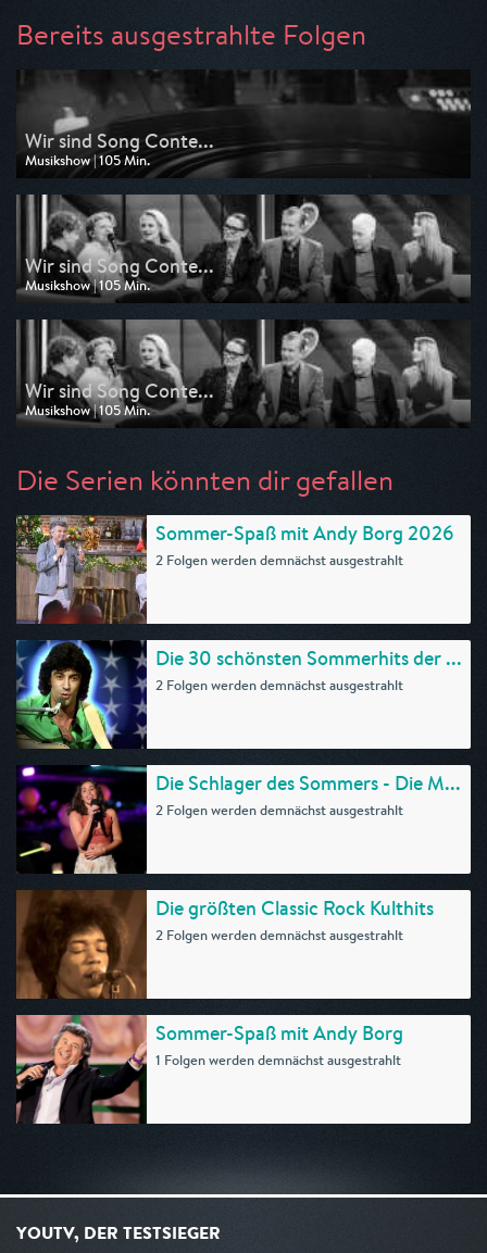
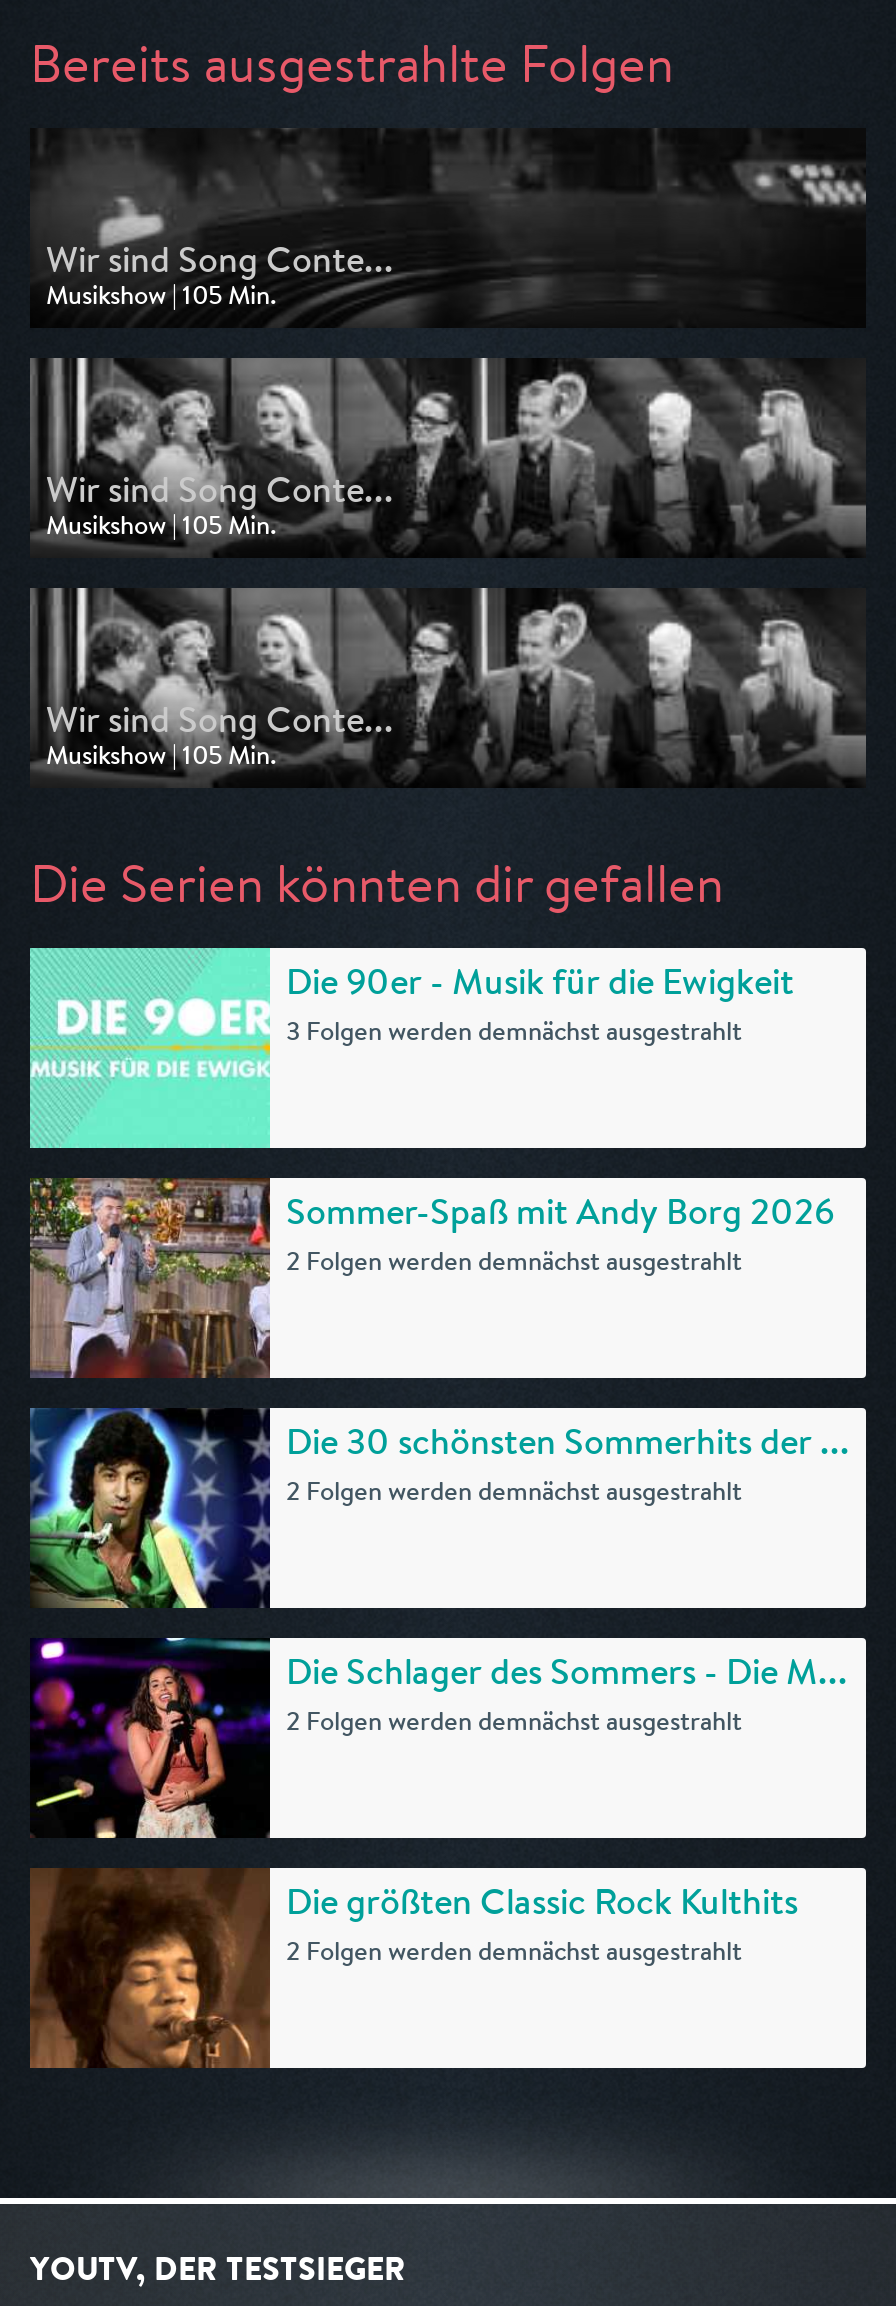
none -> [28,946,794,1150] [image] | Die 90er - Musik für die Ewigkeit | 3 Folgen werden demnächst ausgestrahlt
moved [155,519,462,944] -> [286,1186,850,1968]: Sommer-Spaß mit Andy Borg 2026 | 2 Folgen werden demnächst ausgestrahlt | Die 30 schönsten Sommerhits der ... | 2 Folgen werden demnächst ausgestrahlt | Die Schlager des Sommers - Die M... | 2 Folgen werden demnächst ausgestrahlt | Die größten Classic Rock Kulthits | 2 Folgen werden demnächst ausgestrahlt
[15,1014,403,1125] [image] | Sommer-Spaß mit Andy Borg | 1 Folgen werden demnächst ausgestrahlt -> none

